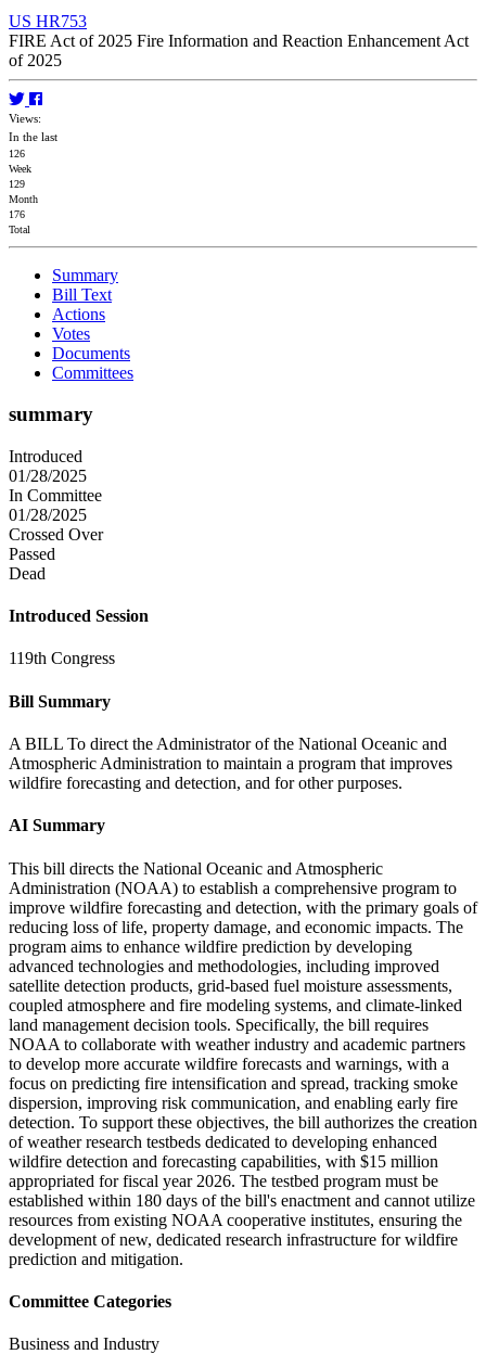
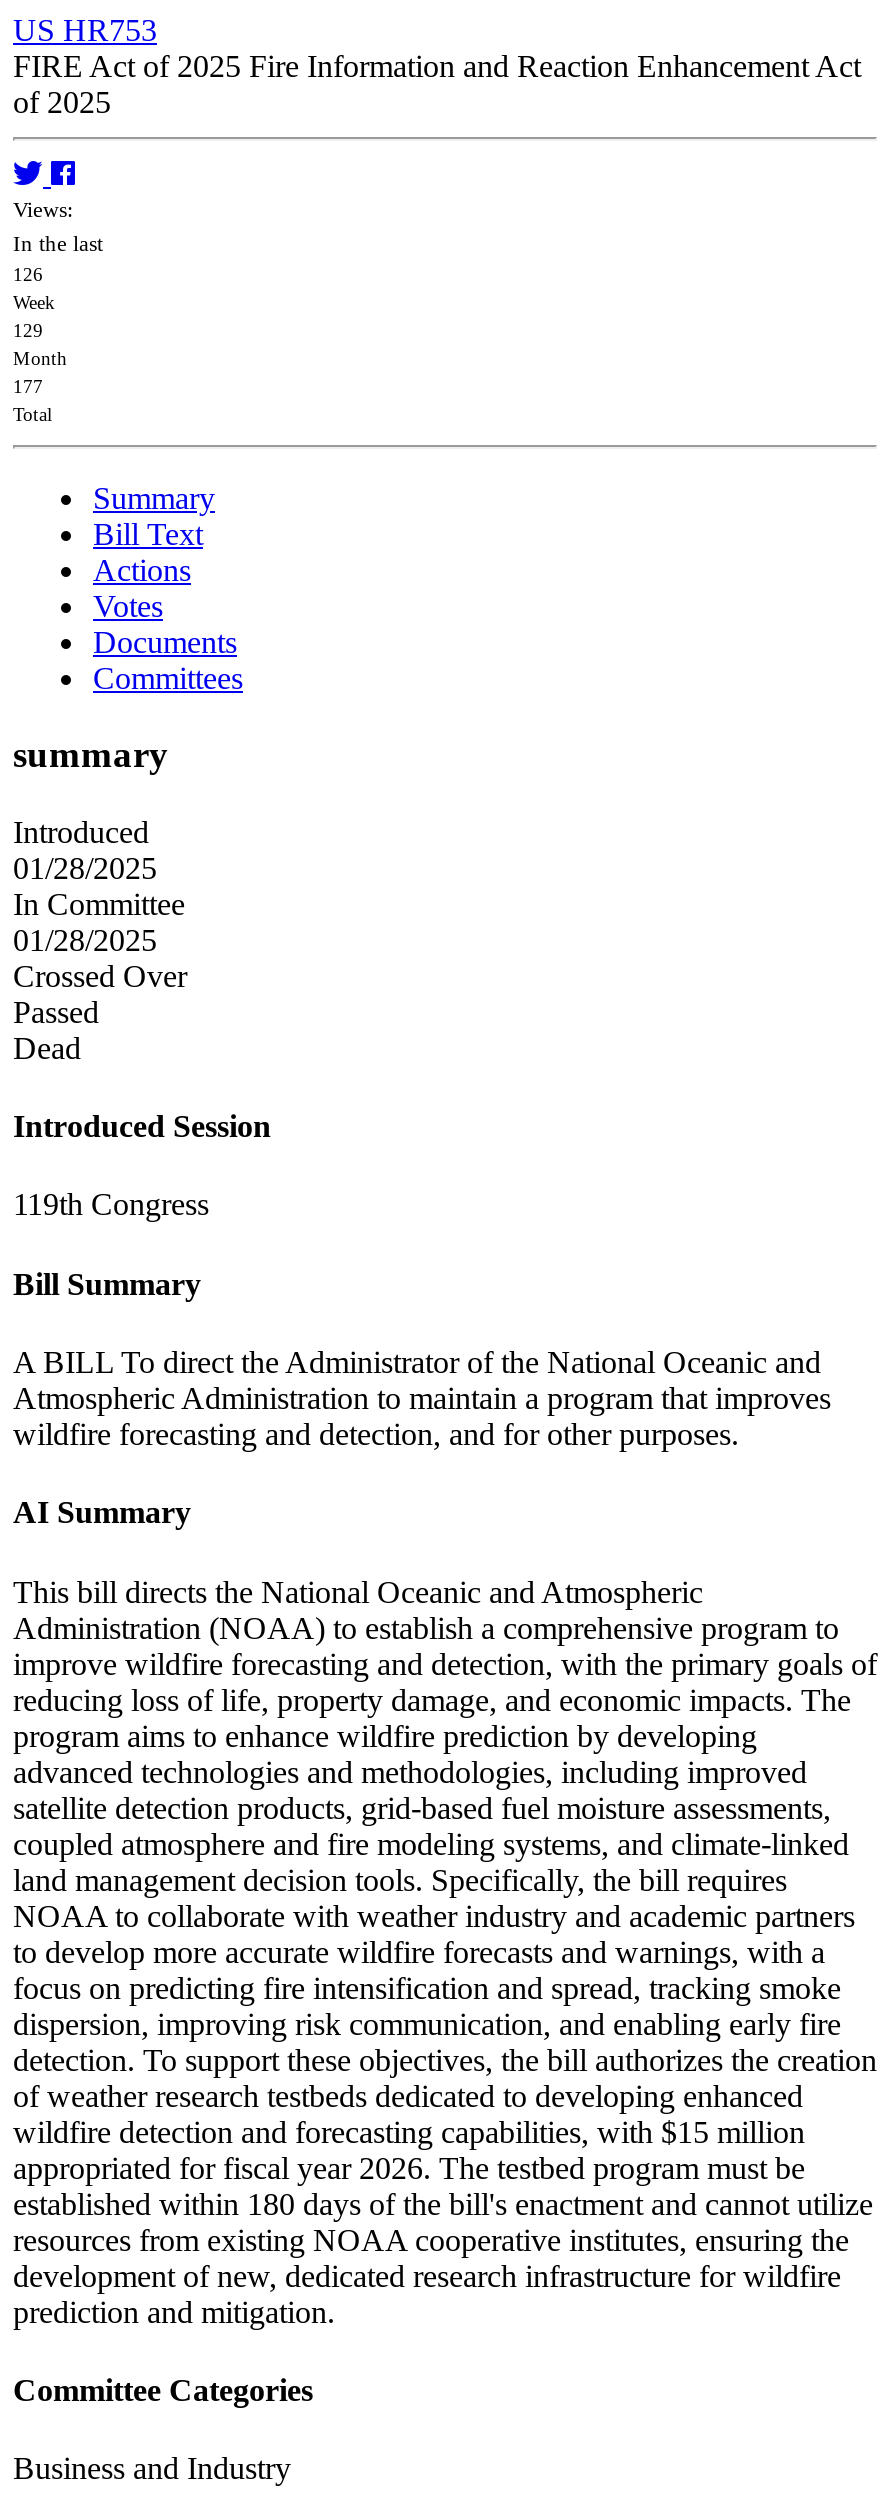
[9,208,25,220] 176 -> [13,374,43,396] 177

